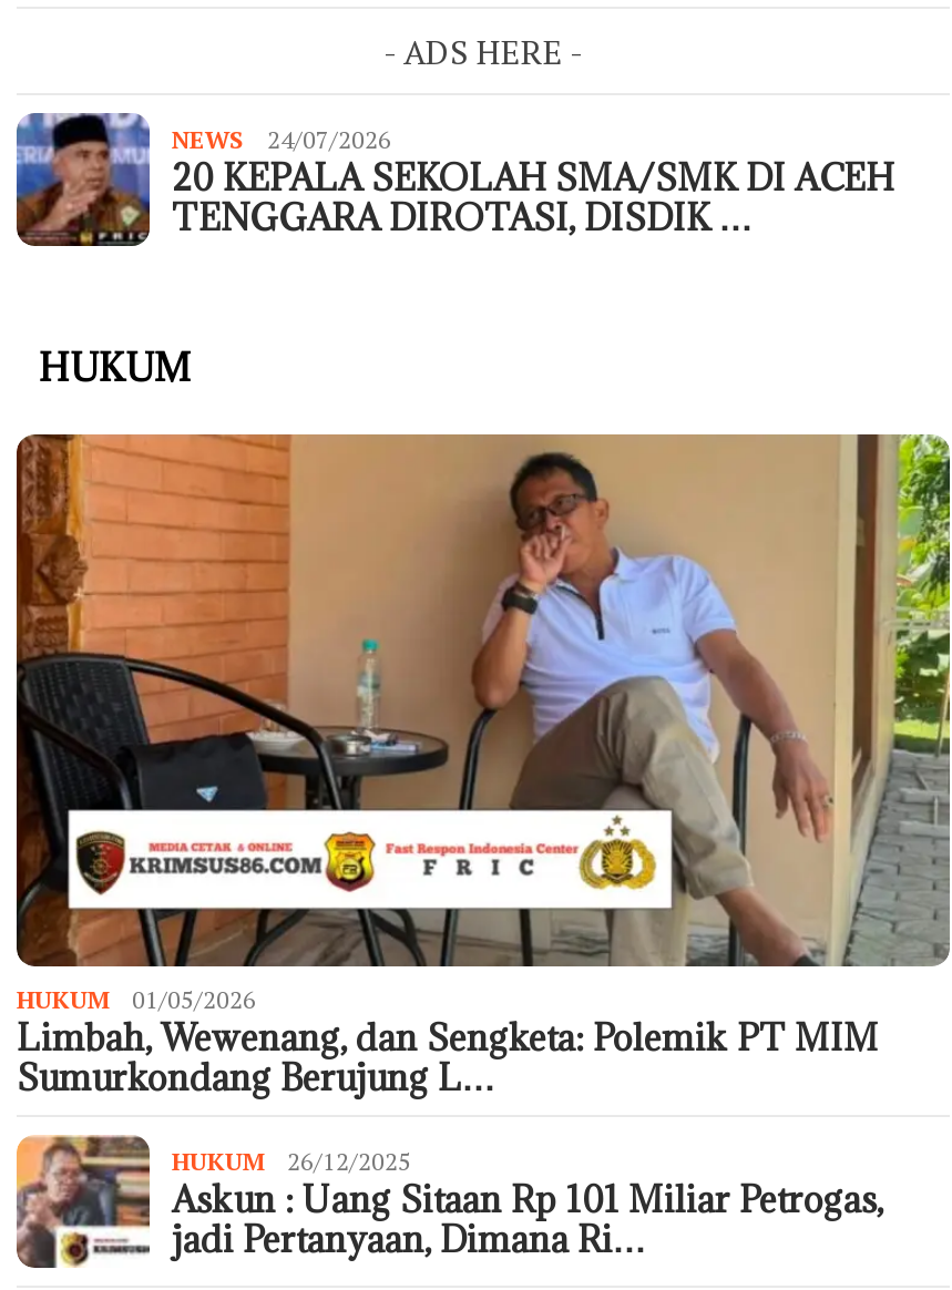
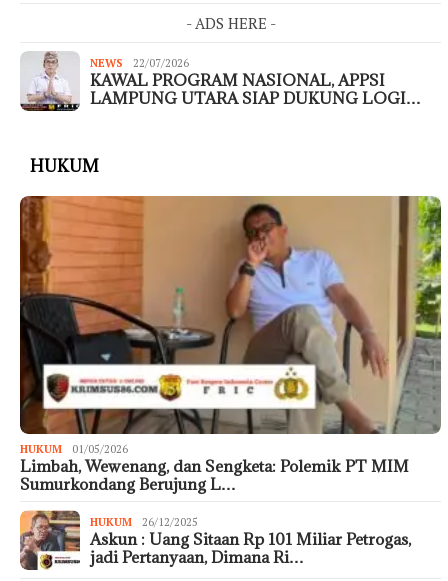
[14,113,894,239] [image] | 24/07/2026 | 20 KEPALA SEKOLAH SMA/SMK DI ACEH | TENGGARA DIROTASI, DISDIK … -> [20,52,421,108] [image] | 22/07/2026 | KAWAL PROGRAM NASIONAL, APPSI | LAMPUNG UTARA SIAP DUKUNG LOGI…

